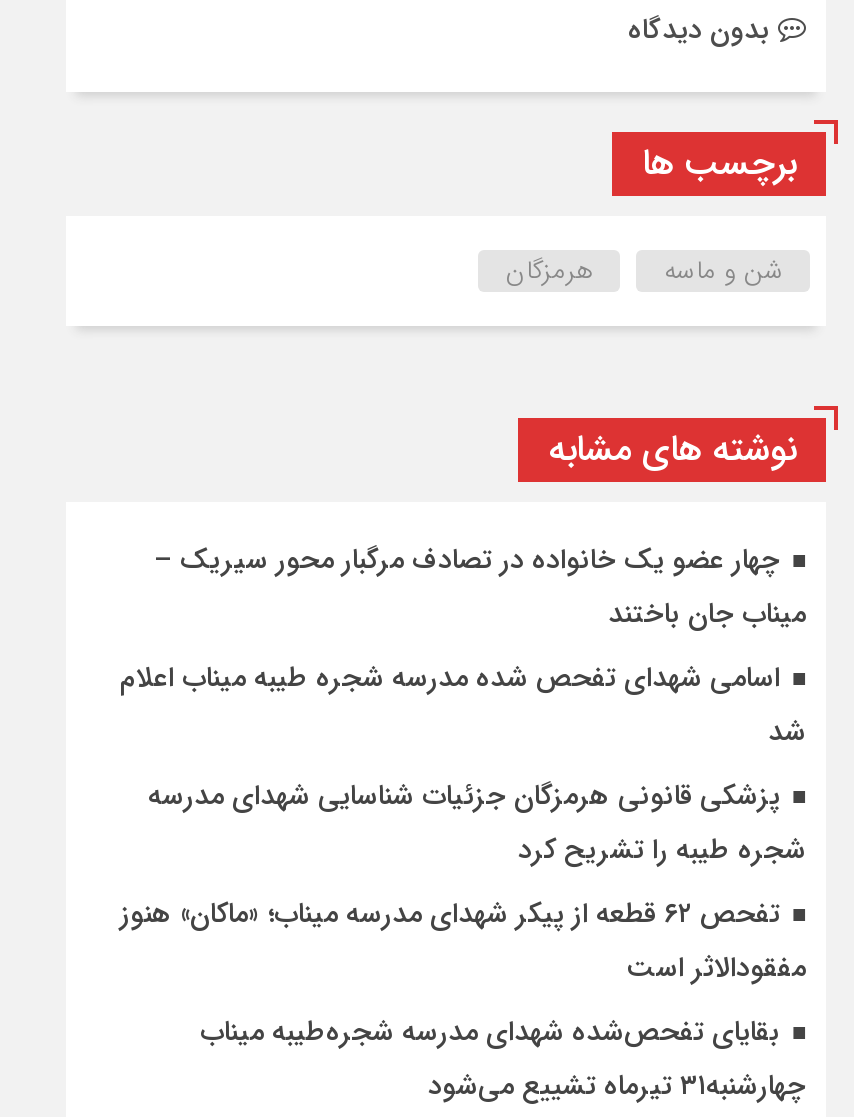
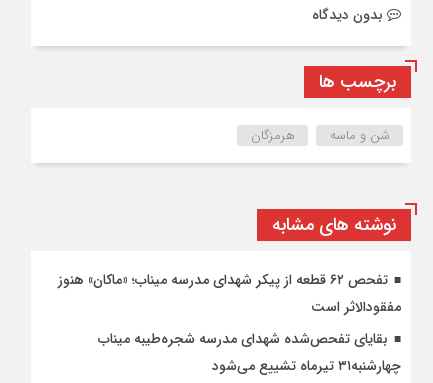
[120,537,806,871] چهار عضو یک خانواده در تصادف مرگبار محور سیریک – | میناب جان باختند | اسامی شهدای تفحص شده مدرسه شجره طیبه میناب اعلام | شد | پزشکی قانونی هرمزگان جزئیات شناسایی شهدای مدرسه | شجره طیبه را تشریح کرد -> none

